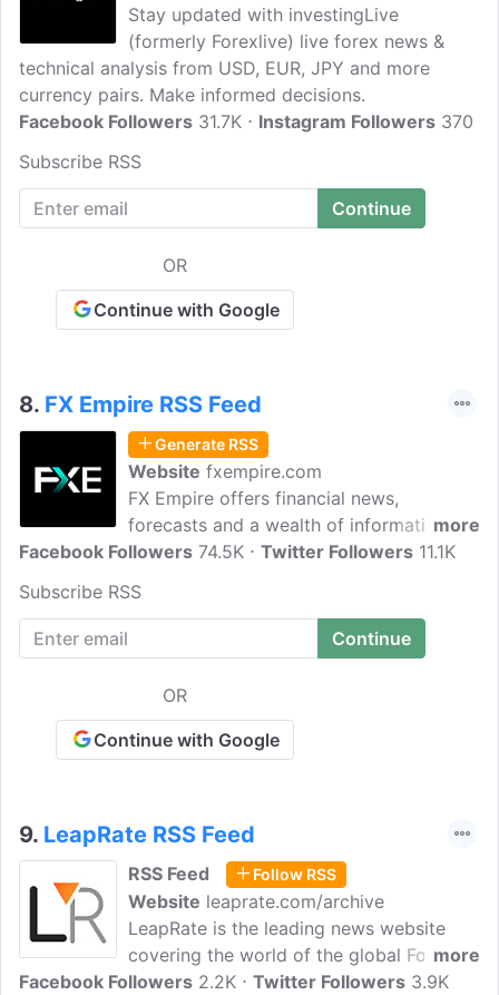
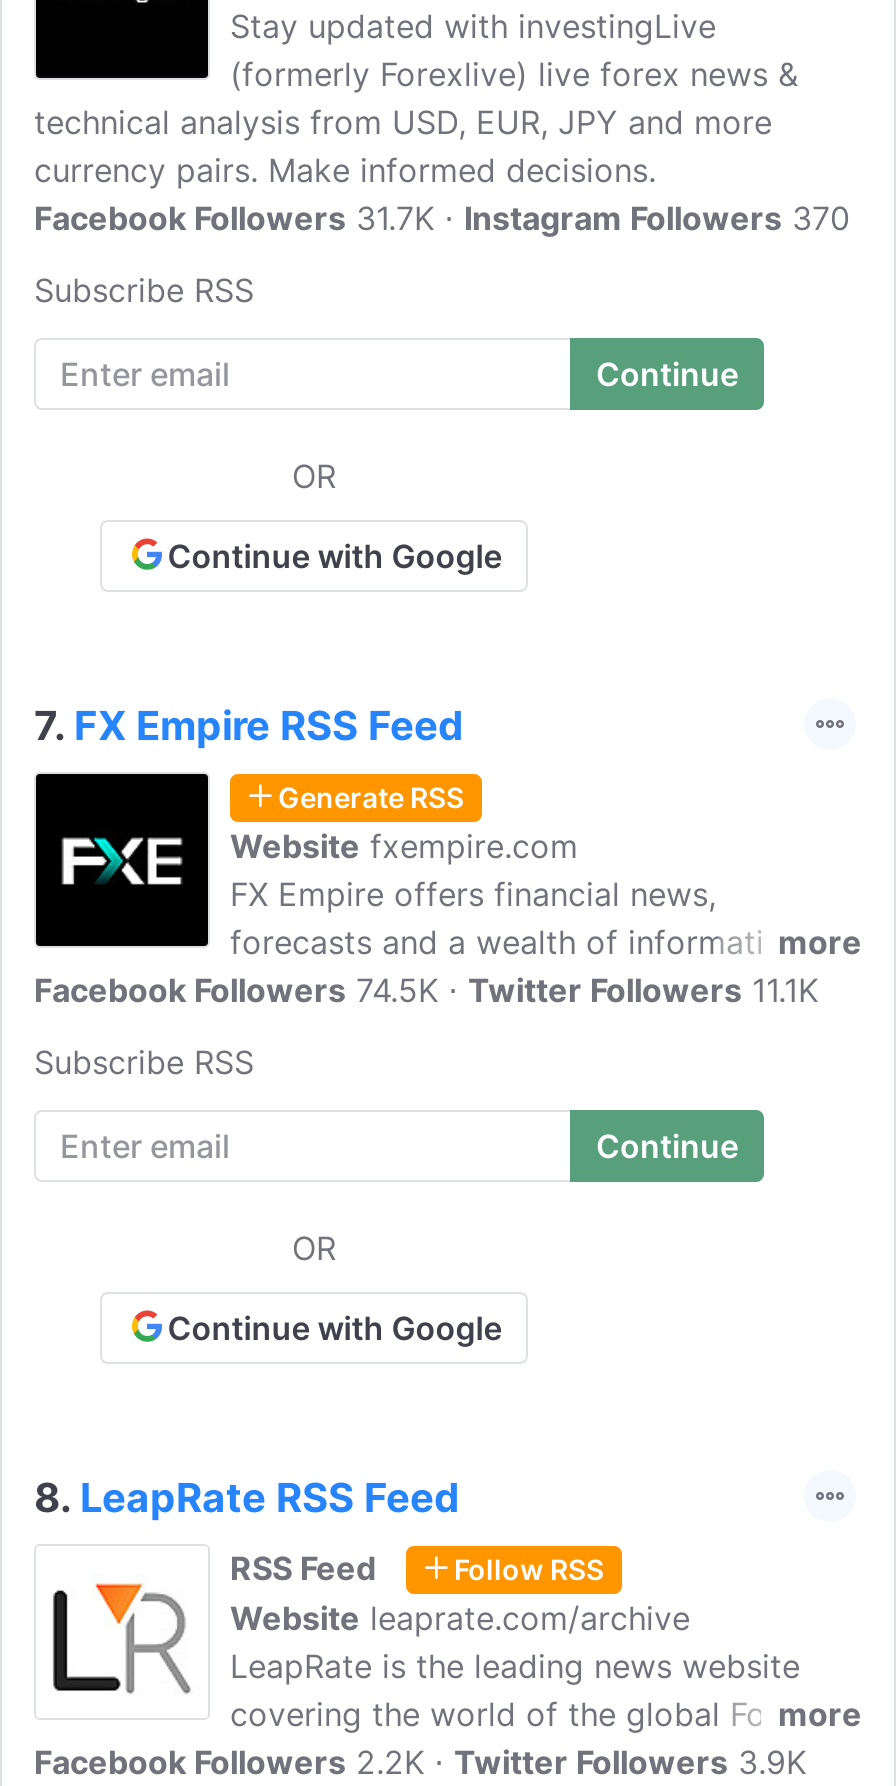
[19,391,262,418] 8. FX Empire RSS Feed -> [34,702,464,750] 7. FX Empire RSS Feed
[19,821,255,848] 9. LeapRate RSS Feed -> [34,1474,460,1522] 8. LeapRate RSS Feed

